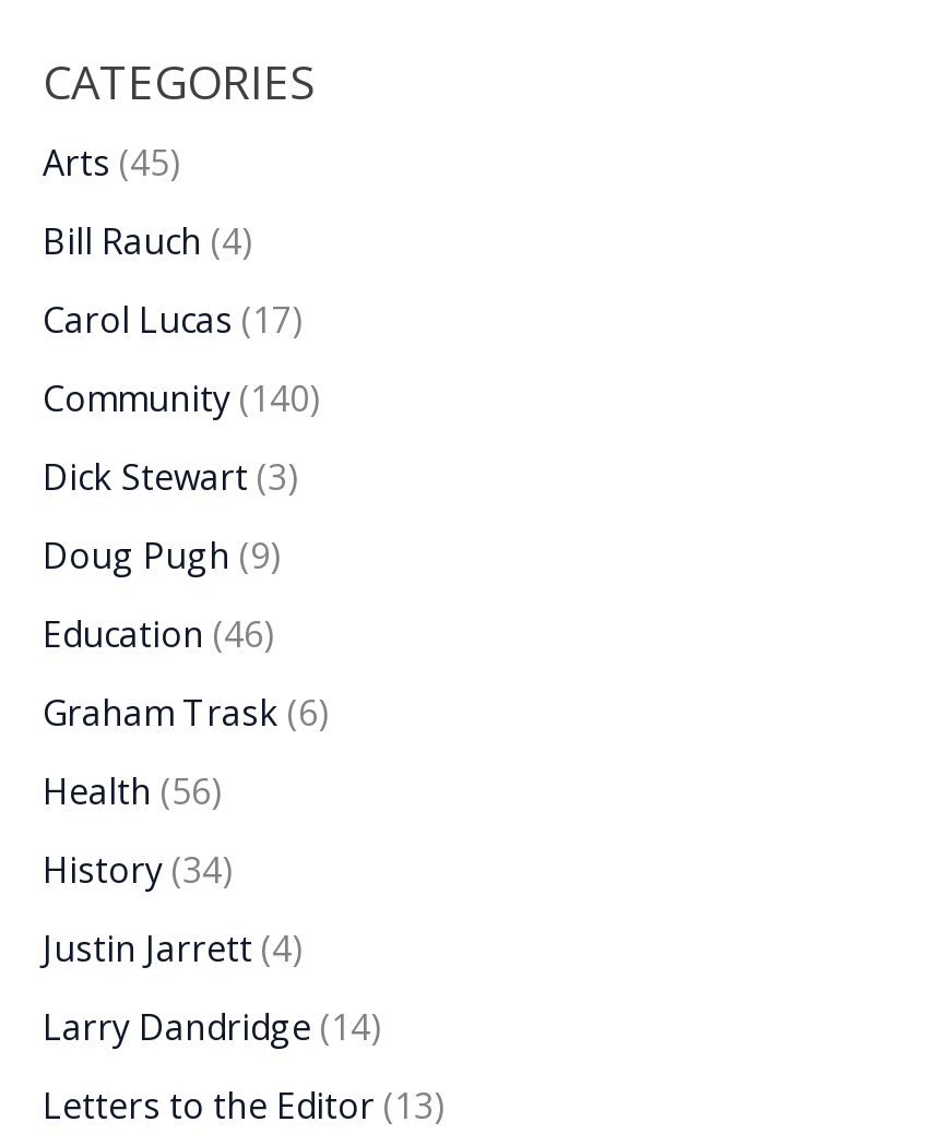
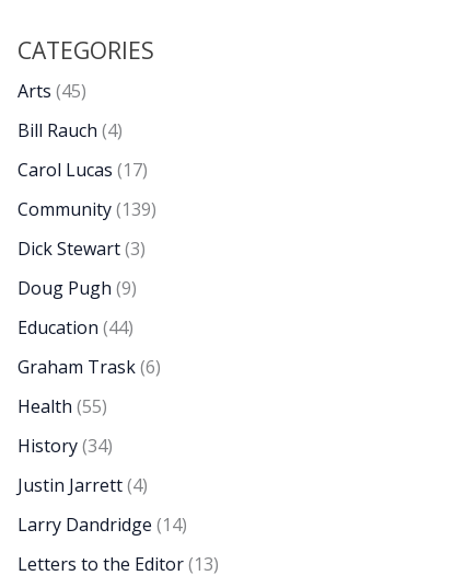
[43,373,320,421] Community (140) -> [18,197,156,221] Community (139)
[43,609,274,657] Education (46) -> [18,315,133,339] Education (44)
[43,766,222,814] Health (56) -> [18,394,107,418] Health (55)

